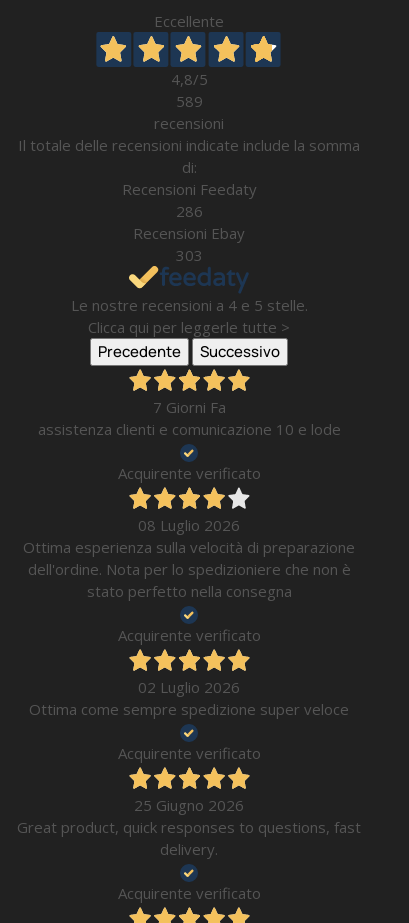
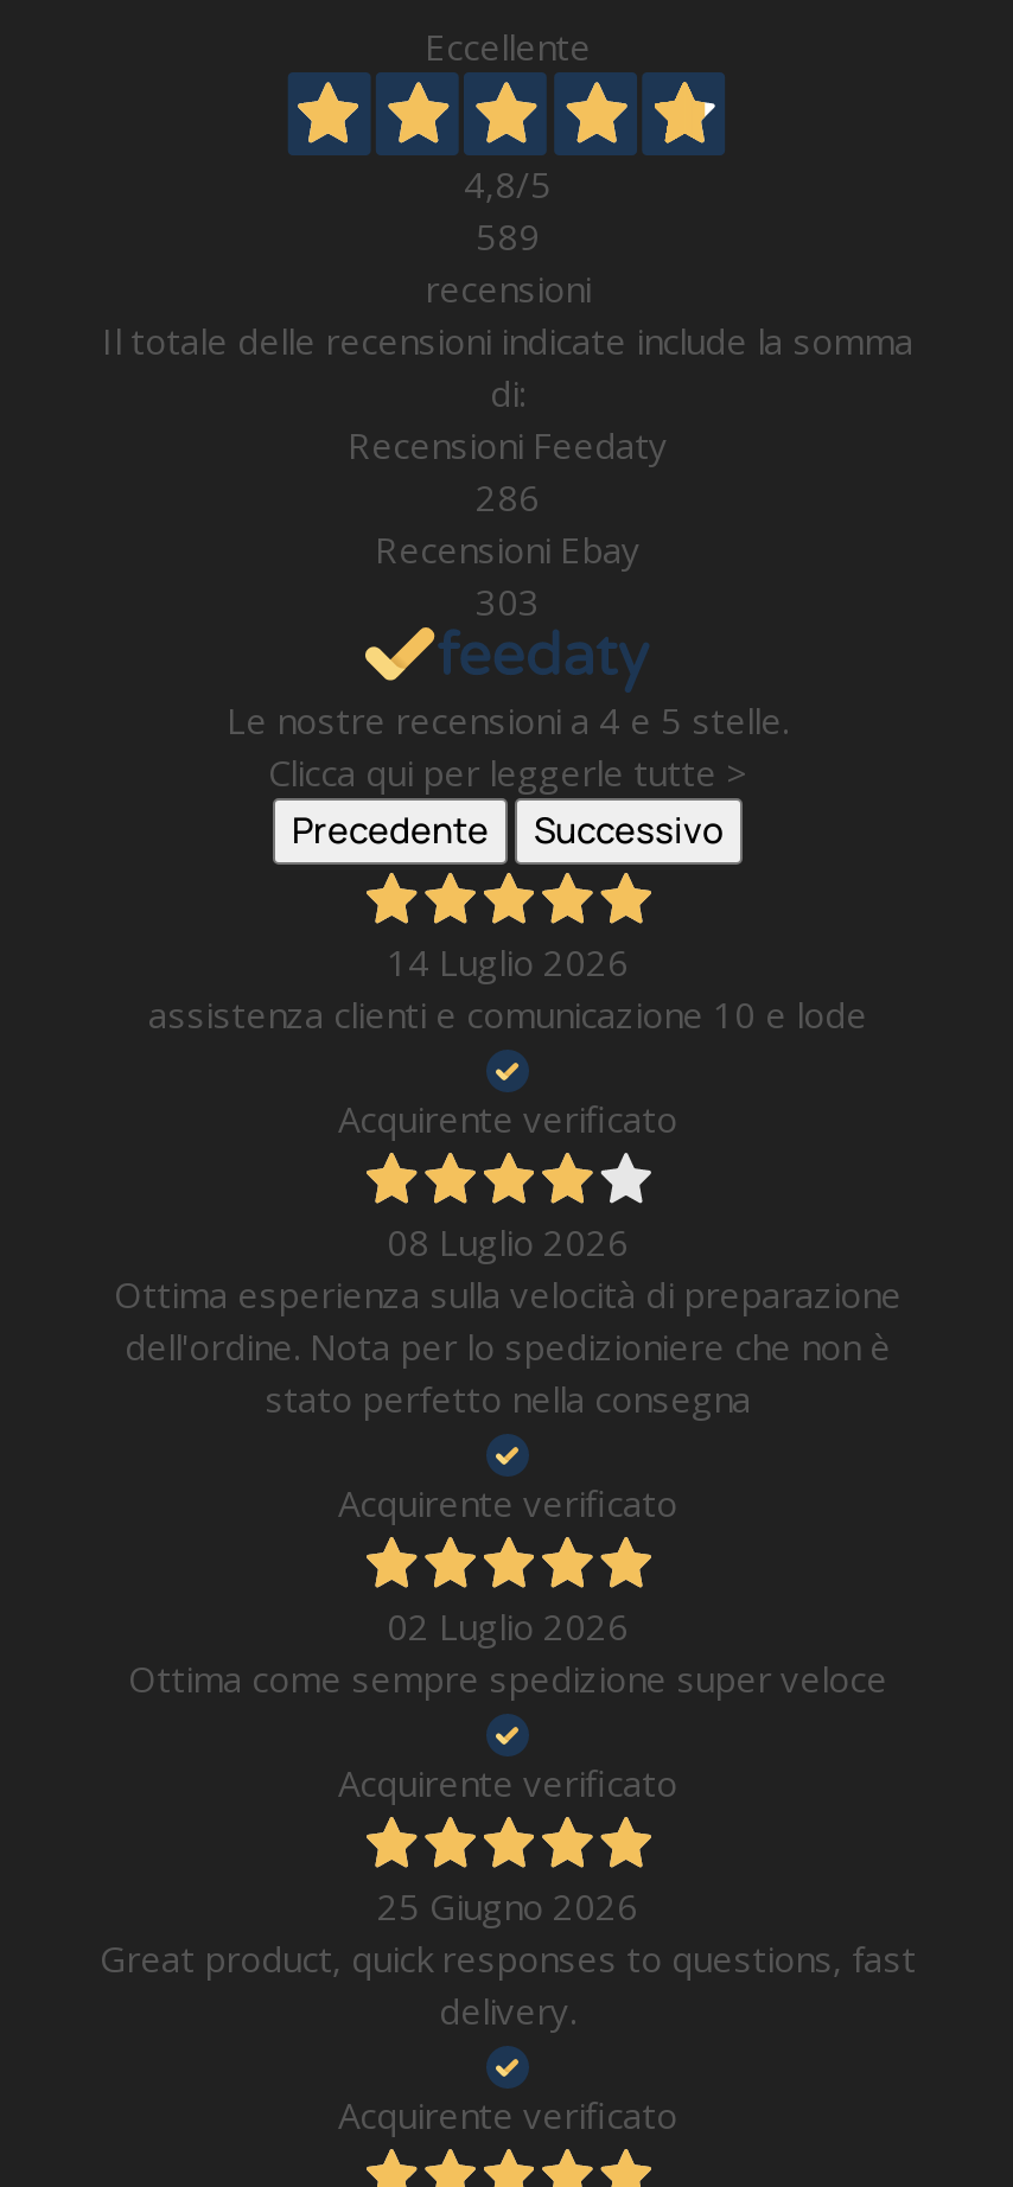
[152,397,225,417] 7 Giorni Fa -> [387,939,629,987] 14 Luglio 2026

